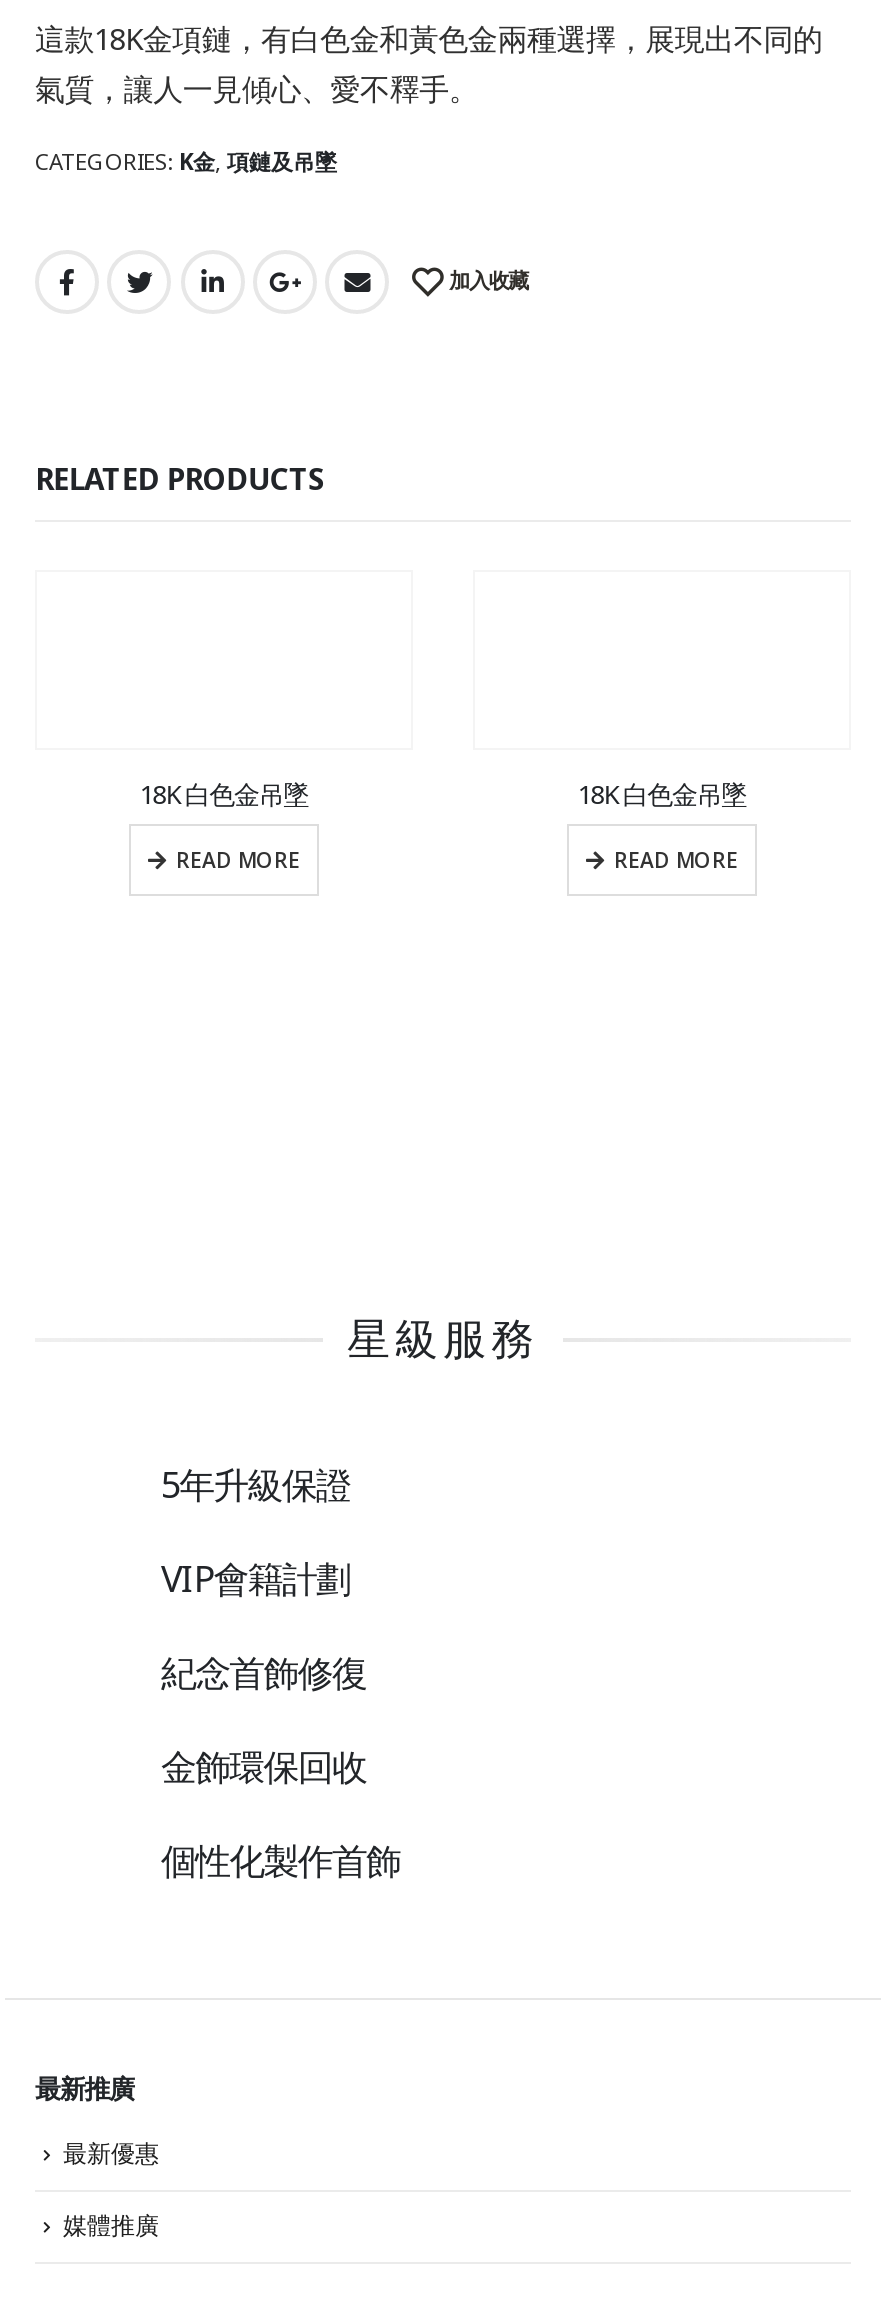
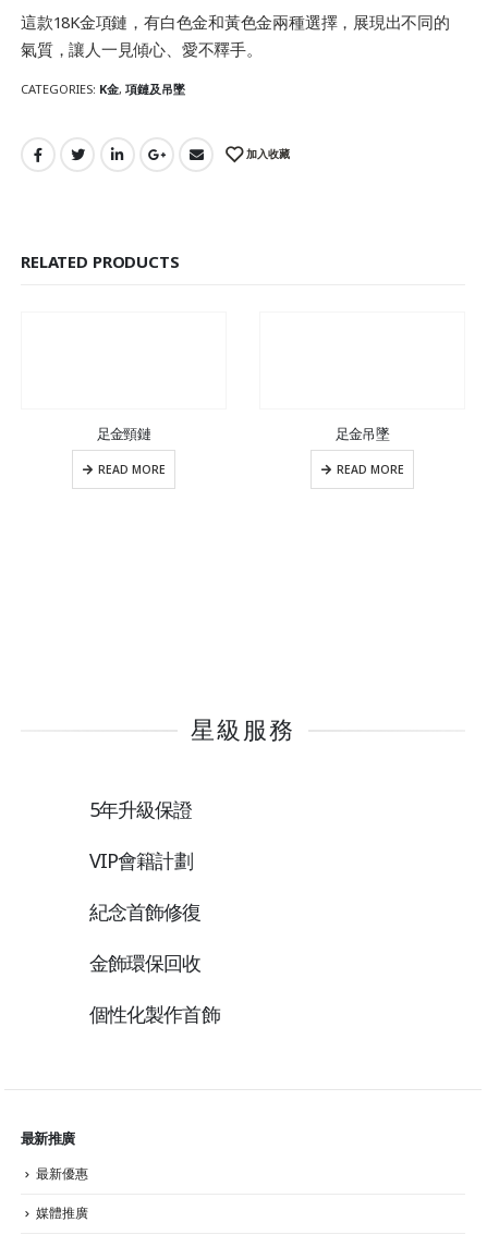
[140,776,308,812] 18K 白色金吊墜 -> [97,423,151,443] 足金頸鏈
[578,776,746,812] 18K 白色金吊墜 -> [335,423,389,443] 足金吊墜

